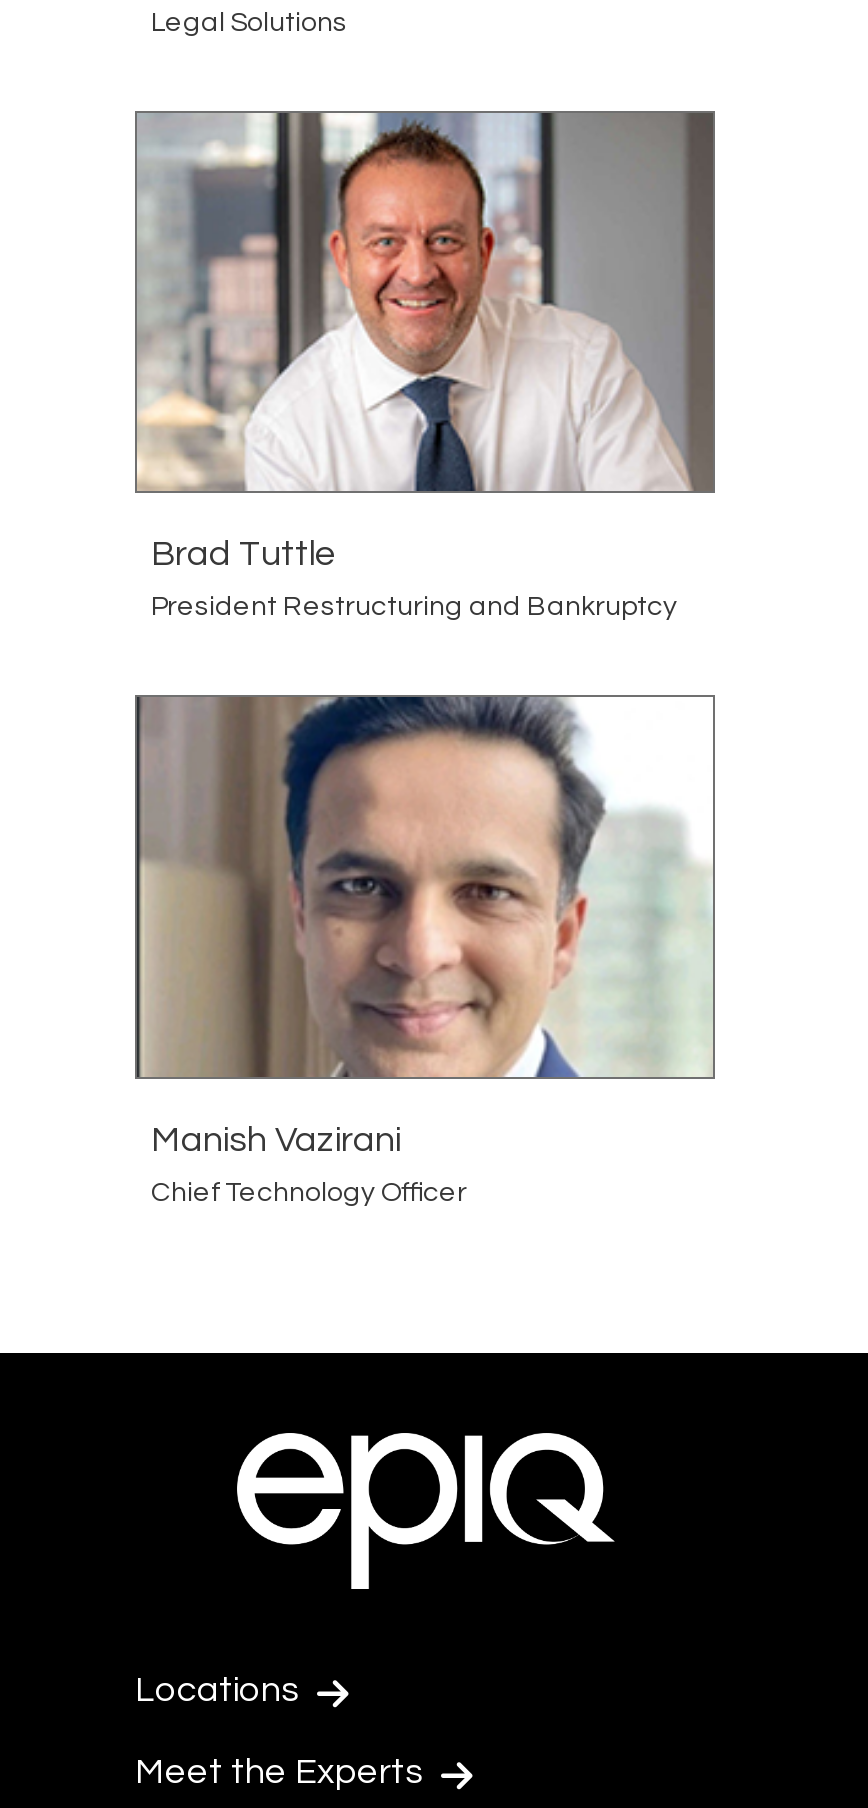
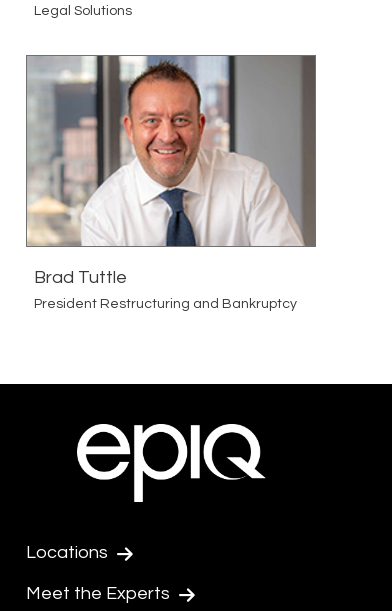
[135,694,713,1208] [image] | Manish Vazirani | Chief Technology Officer -> none

